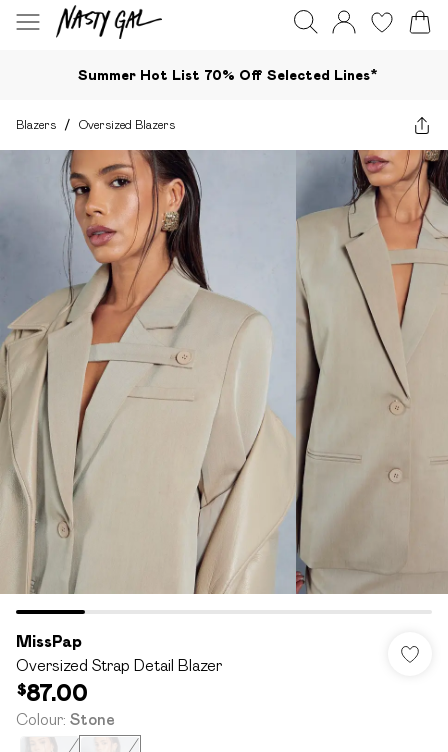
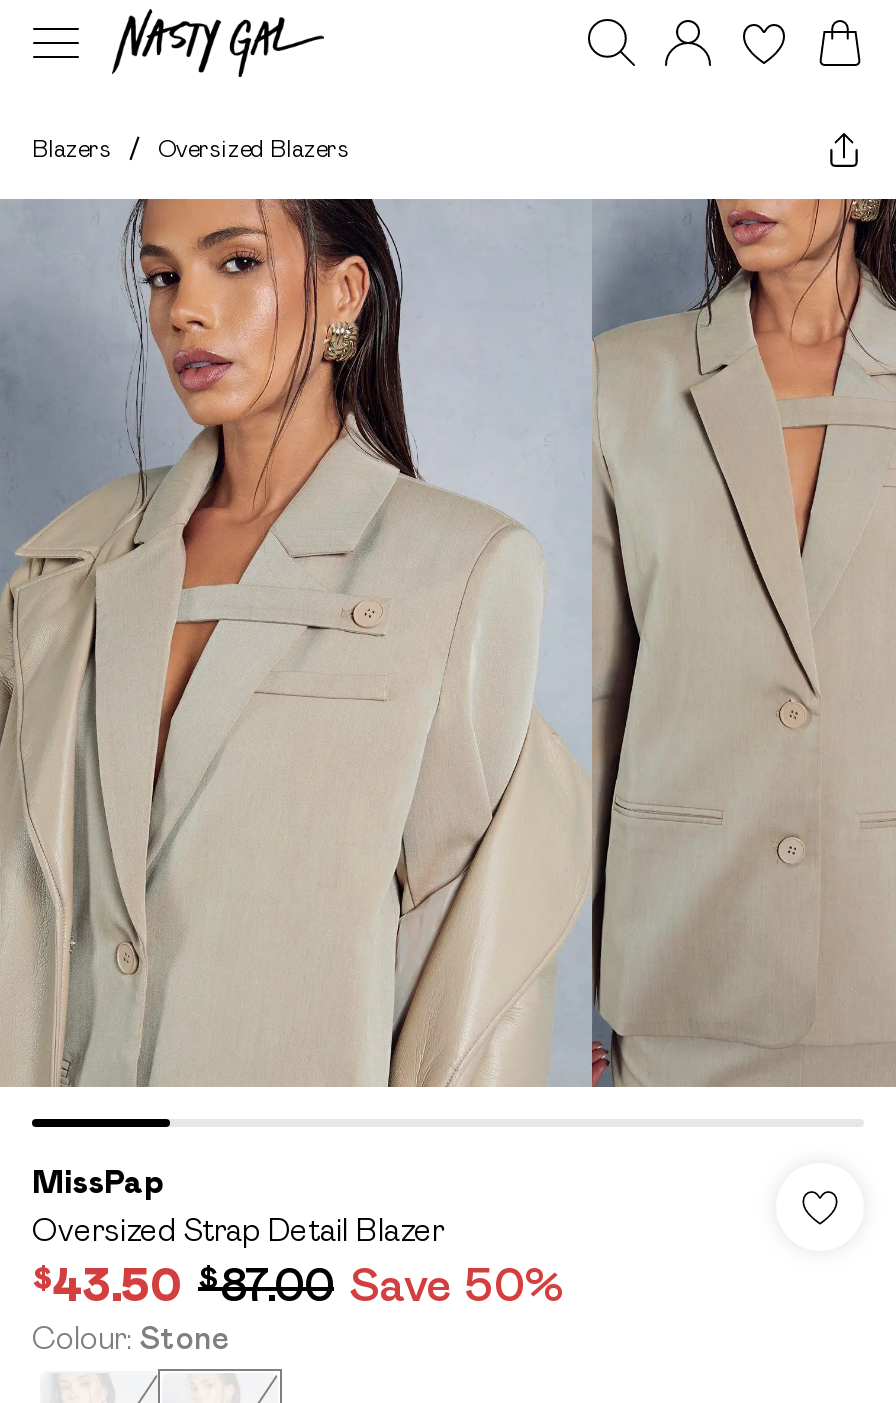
[78,66,378,82] Summer Hot List 70% Off Selected Lines* -> none
[16,679,88,706] $87.00 -> [32,1257,564,1311] $43.50 $87.00 Save 50%

